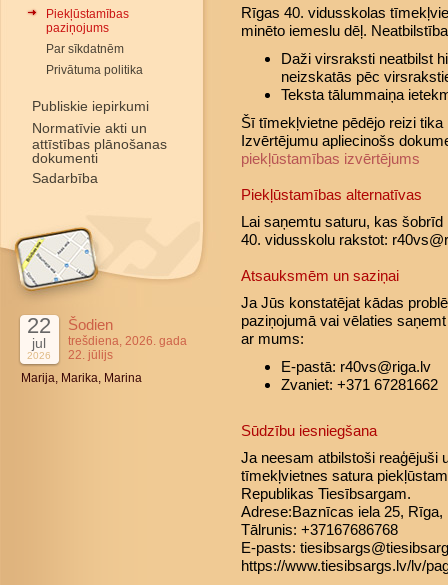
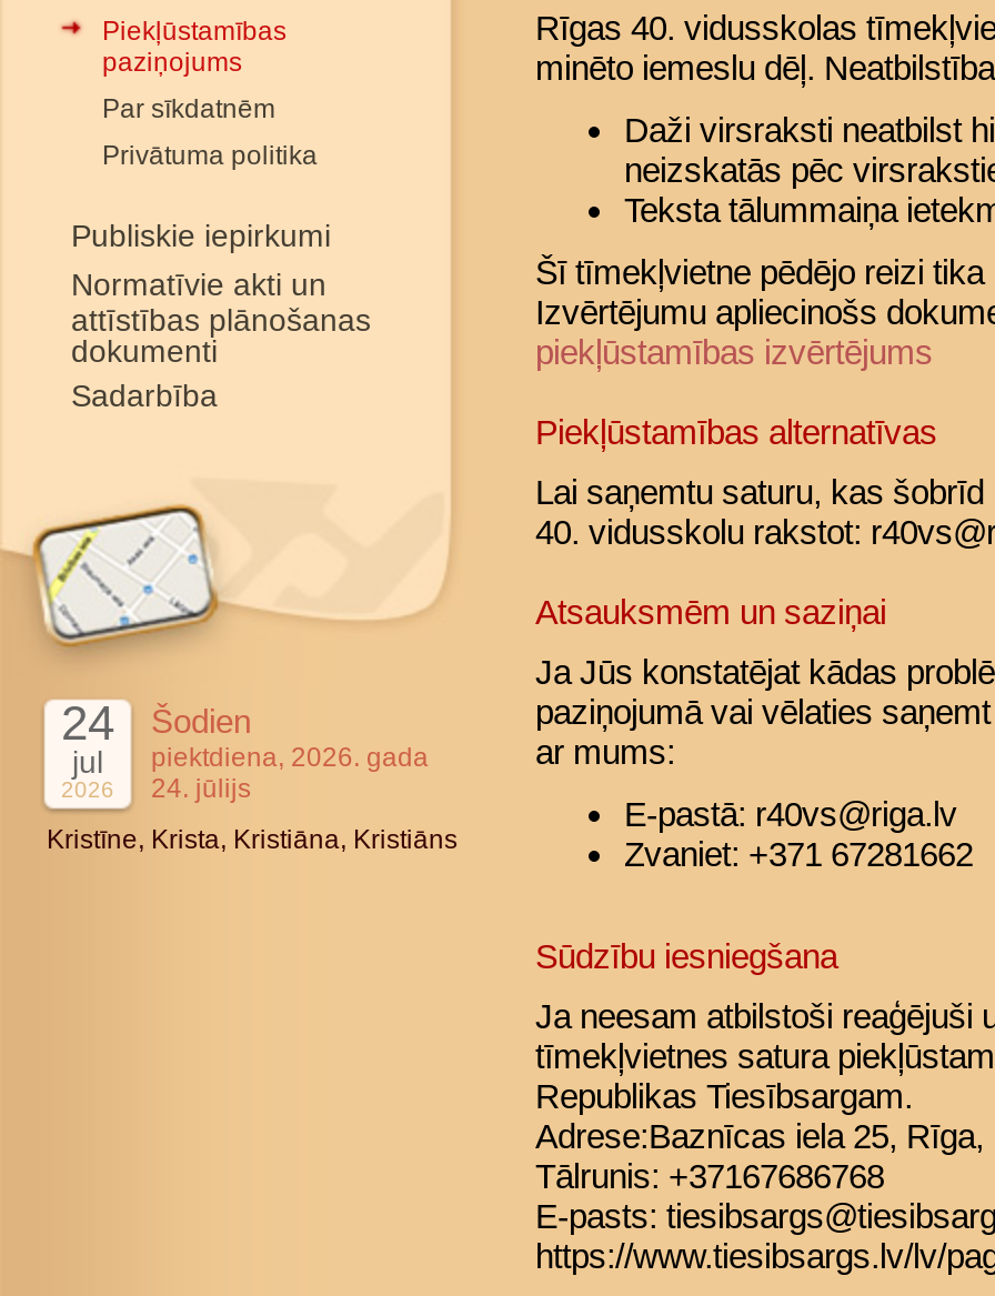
[27,313,113,338] 22 Šodien -> [61,695,251,751] 24 Šodien
[68,334,187,362] trešdiena, 2026. gada | 22. jūlijs -> [151,742,429,804] piektdiena, 2026. gada | 24. jūlijs
[21,371,142,385] Marija, Marika, Marina -> [47,824,458,855] Kristīne, Krista, Kristiāna, Kristiāns

